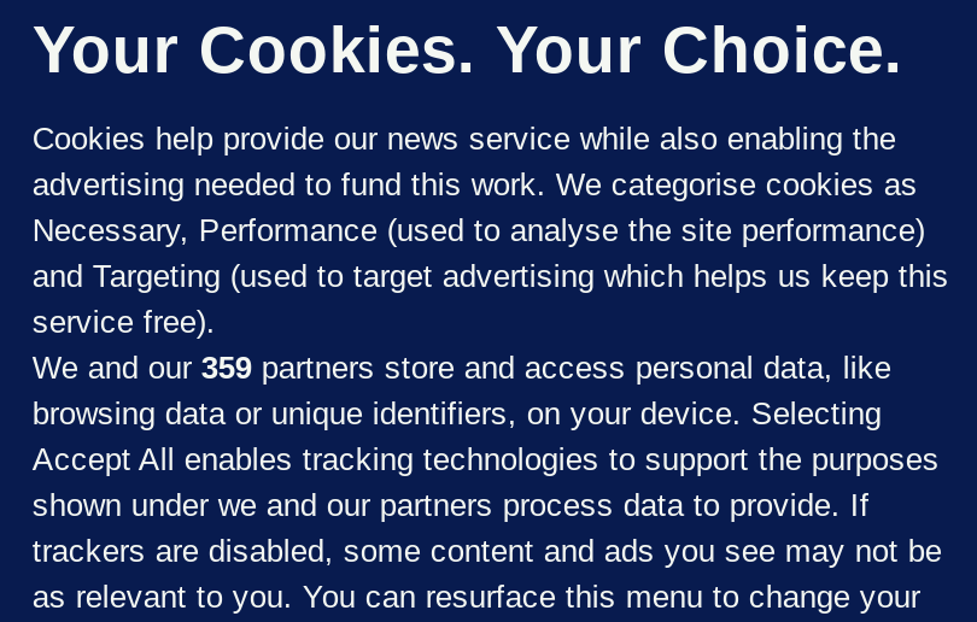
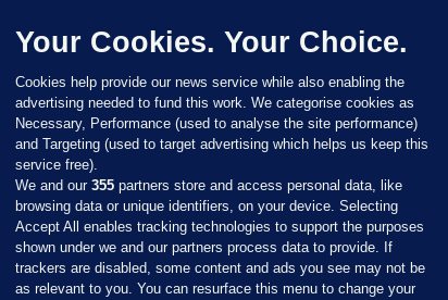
[32,350,891,386] We and our 359 partners store and access personal data, like -> [16,177,403,193] We and our 355 partners store and access personal data, like

